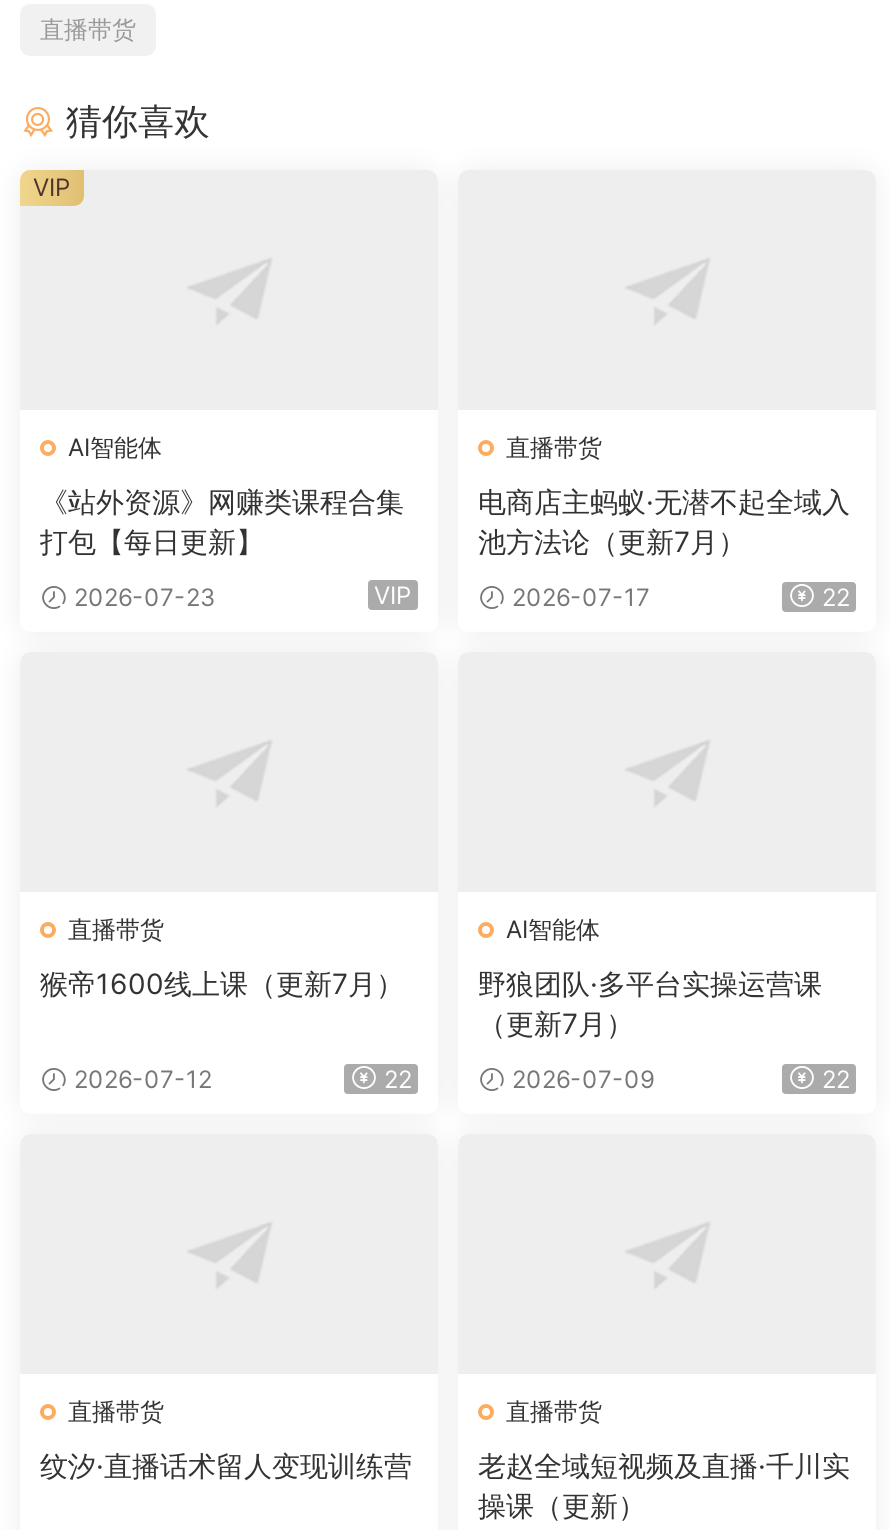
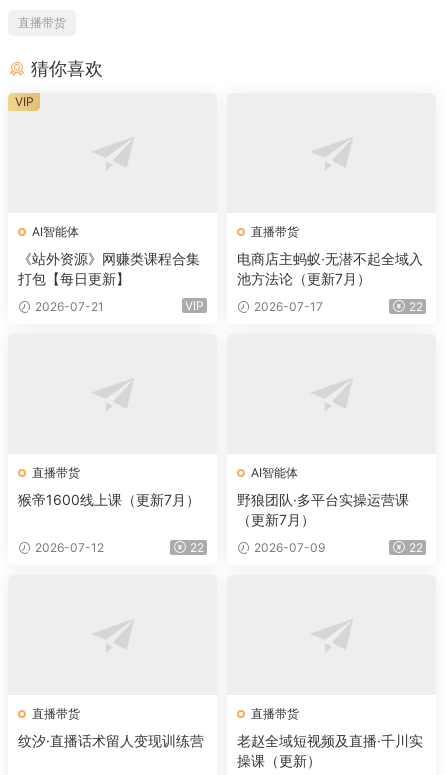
[68,581,216,611] 2026-07-23 -> [32,299,104,314] 2026-07-21

